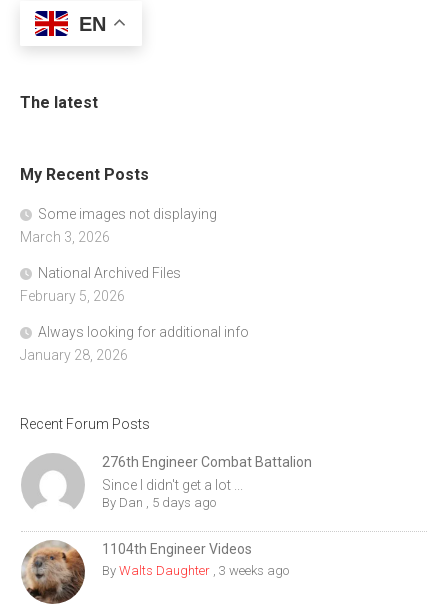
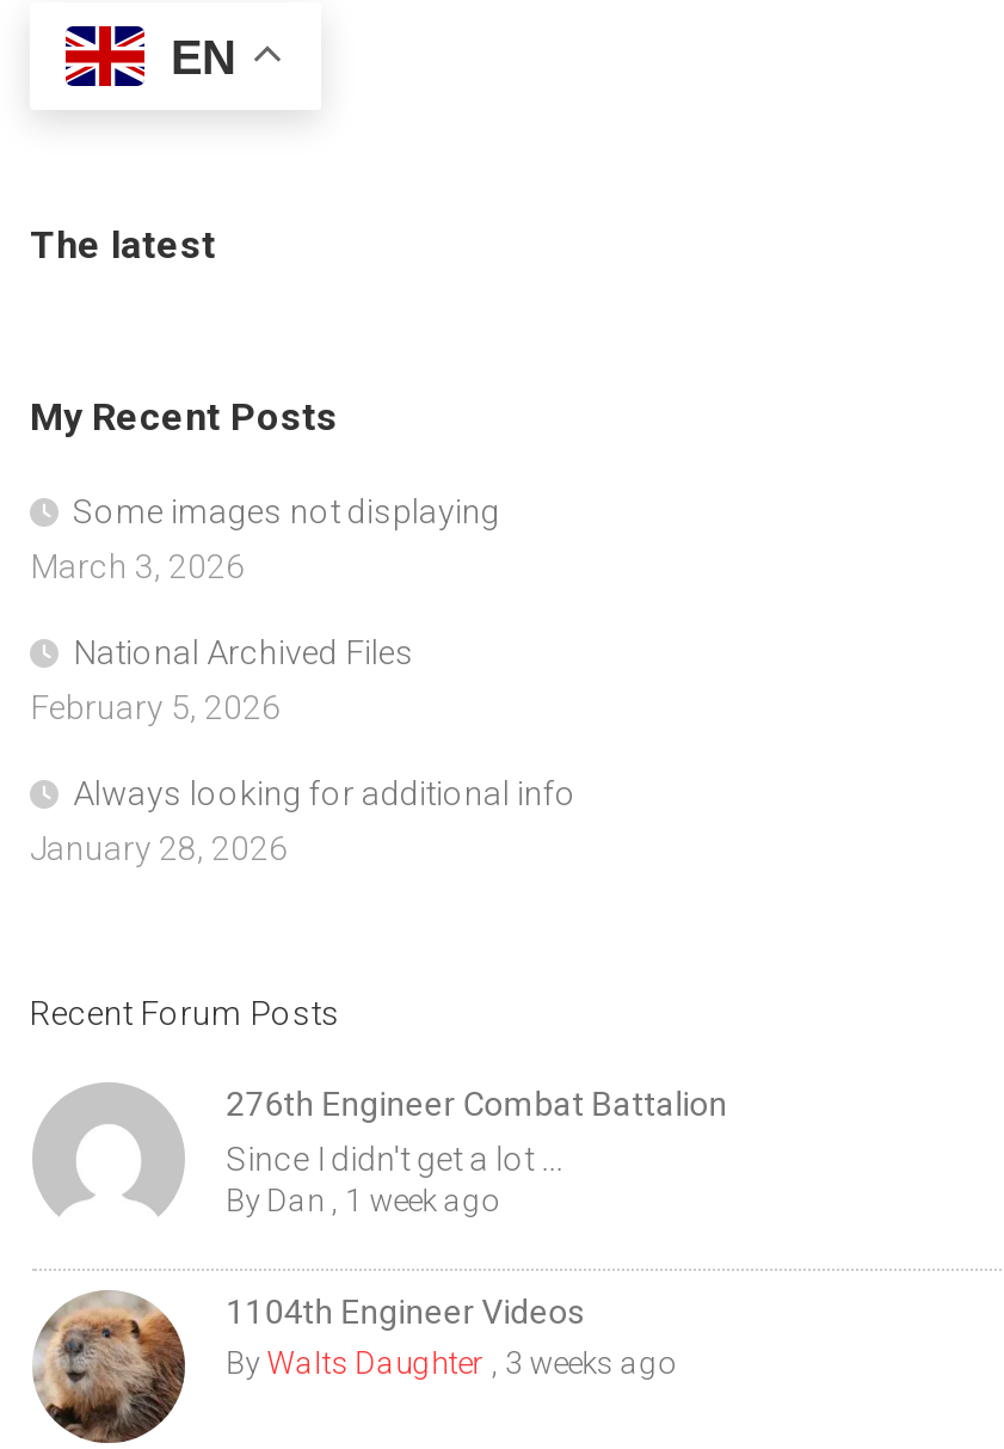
[102,495,216,510] By Dan, 5 days ago -> [226,1182,496,1218] By Dan, 1 week ago

